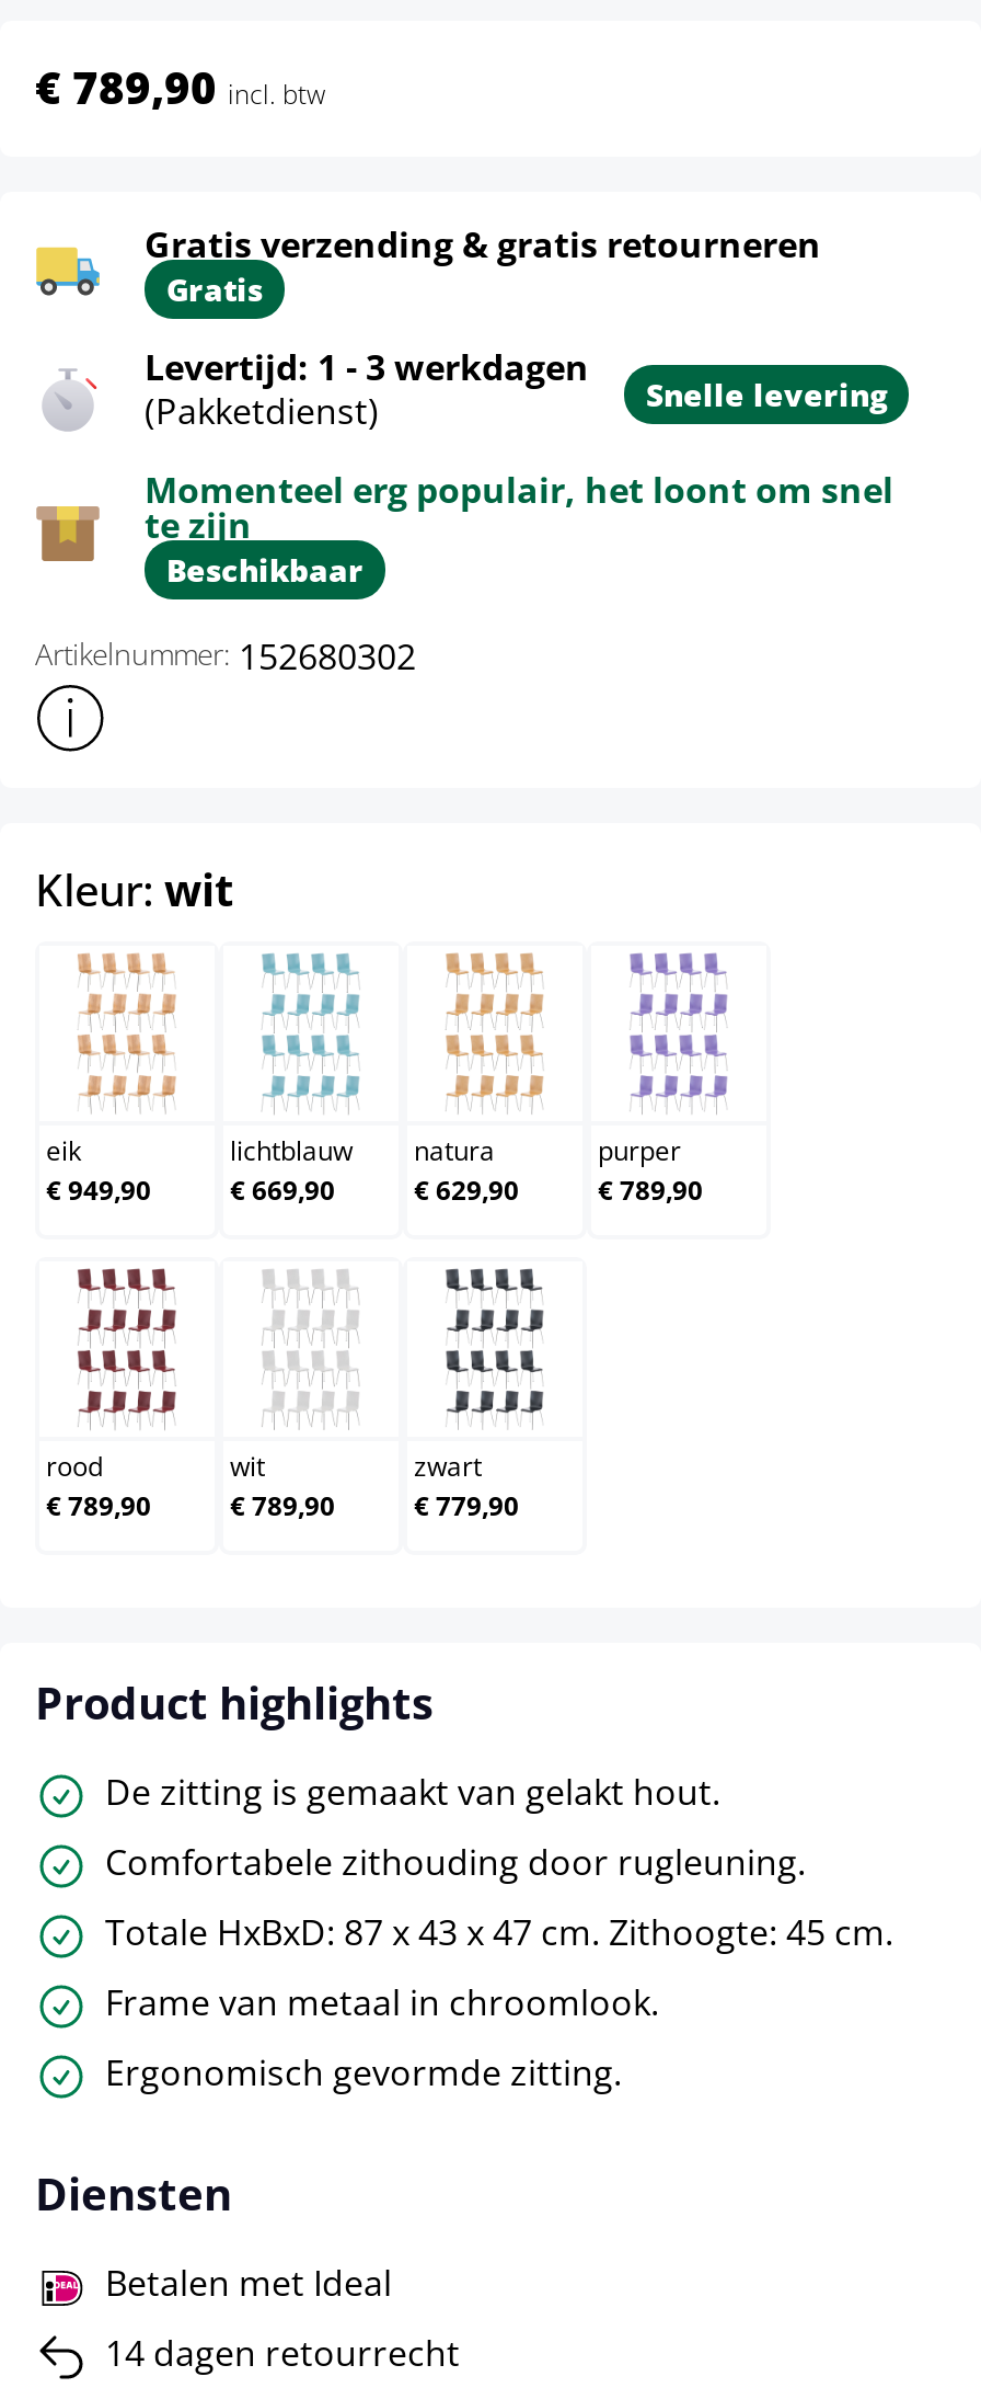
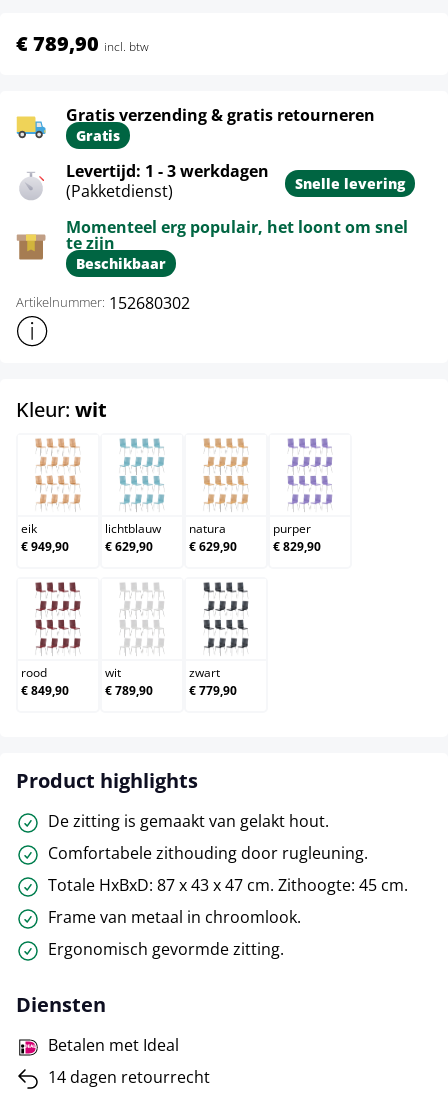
[230,1171,335,1208] € 669,90 -> [105,538,153,555] € 629,90
[598,1171,703,1208] € 789,90 -> [273,538,321,555] € 829,90
[46,1486,151,1524] € 789,90 -> [21,682,69,699] € 849,90

